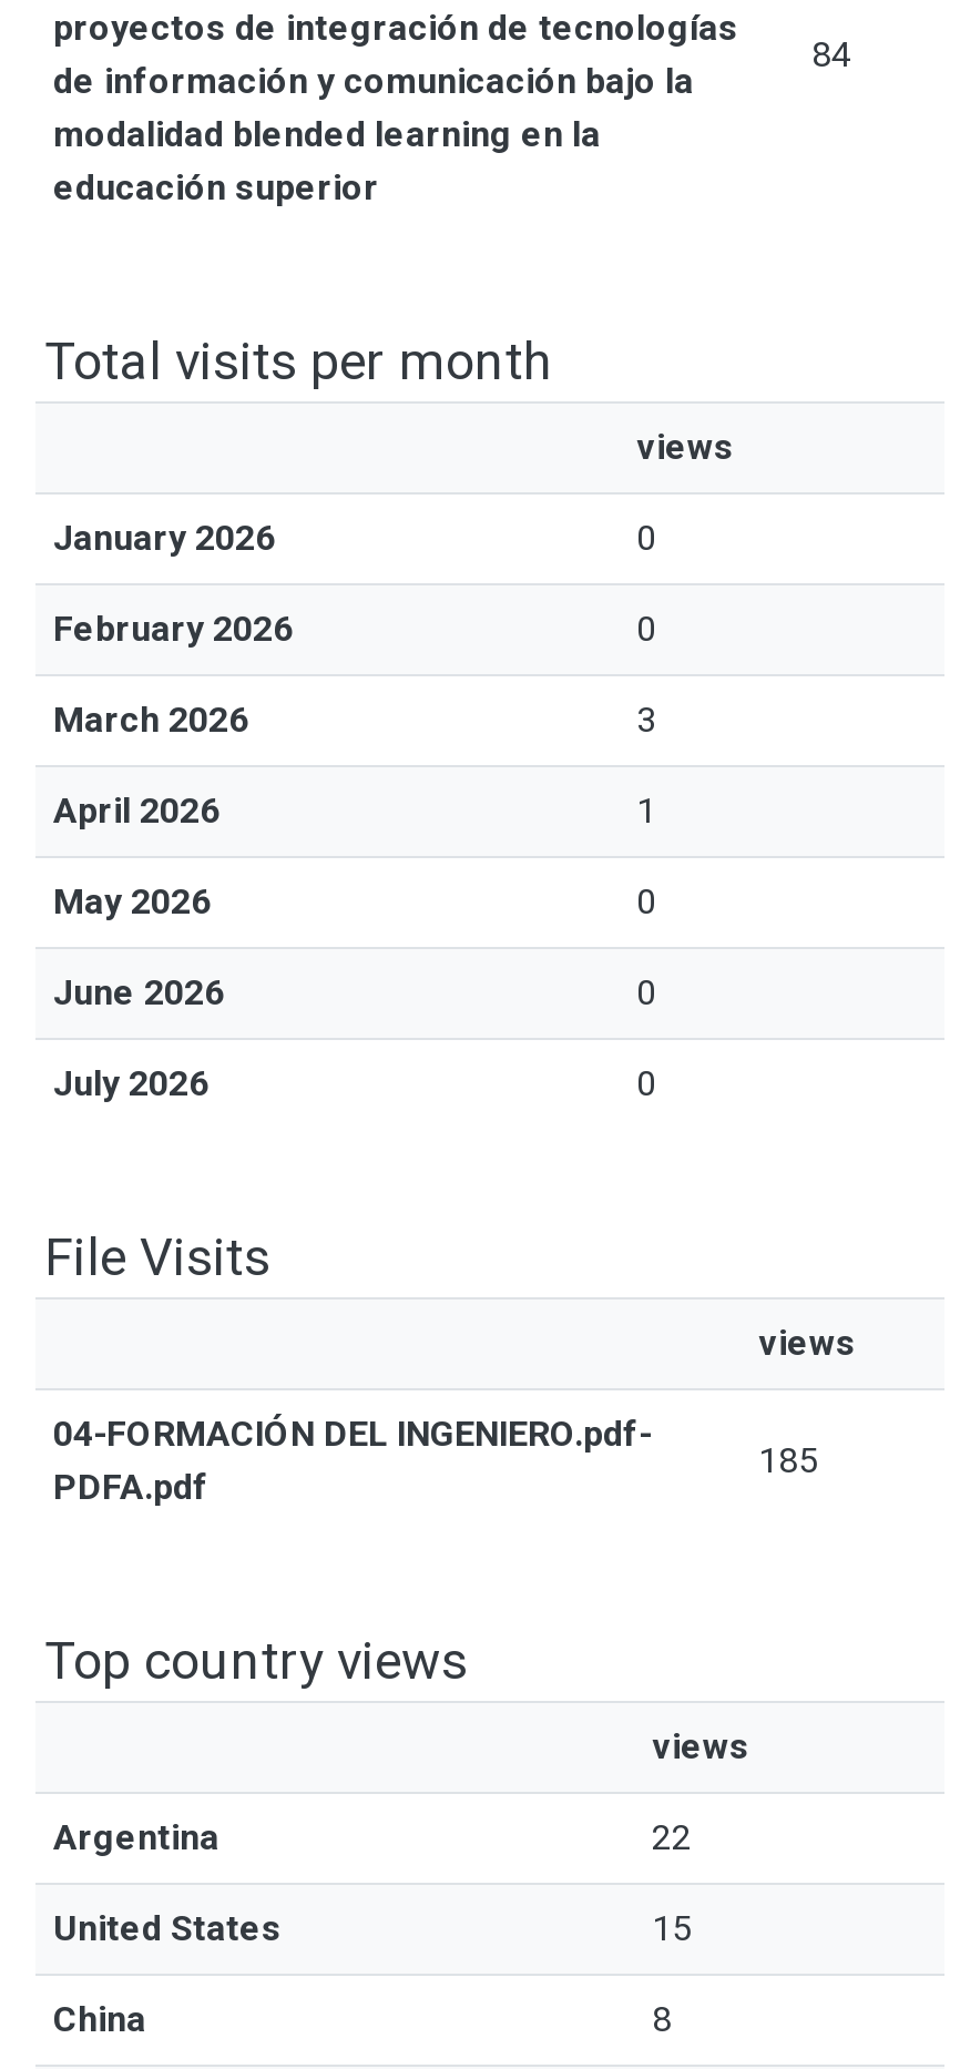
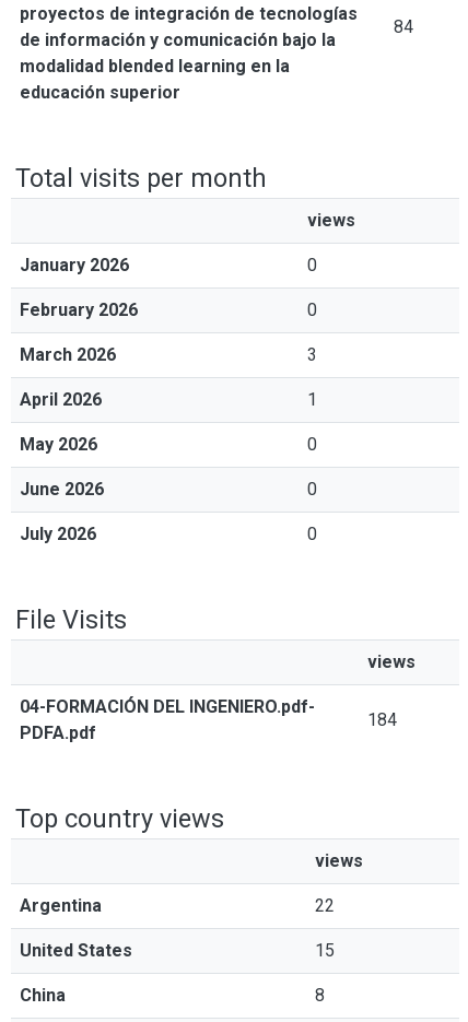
[758,1439,818,1481] 185 -> [367,709,397,730] 184

